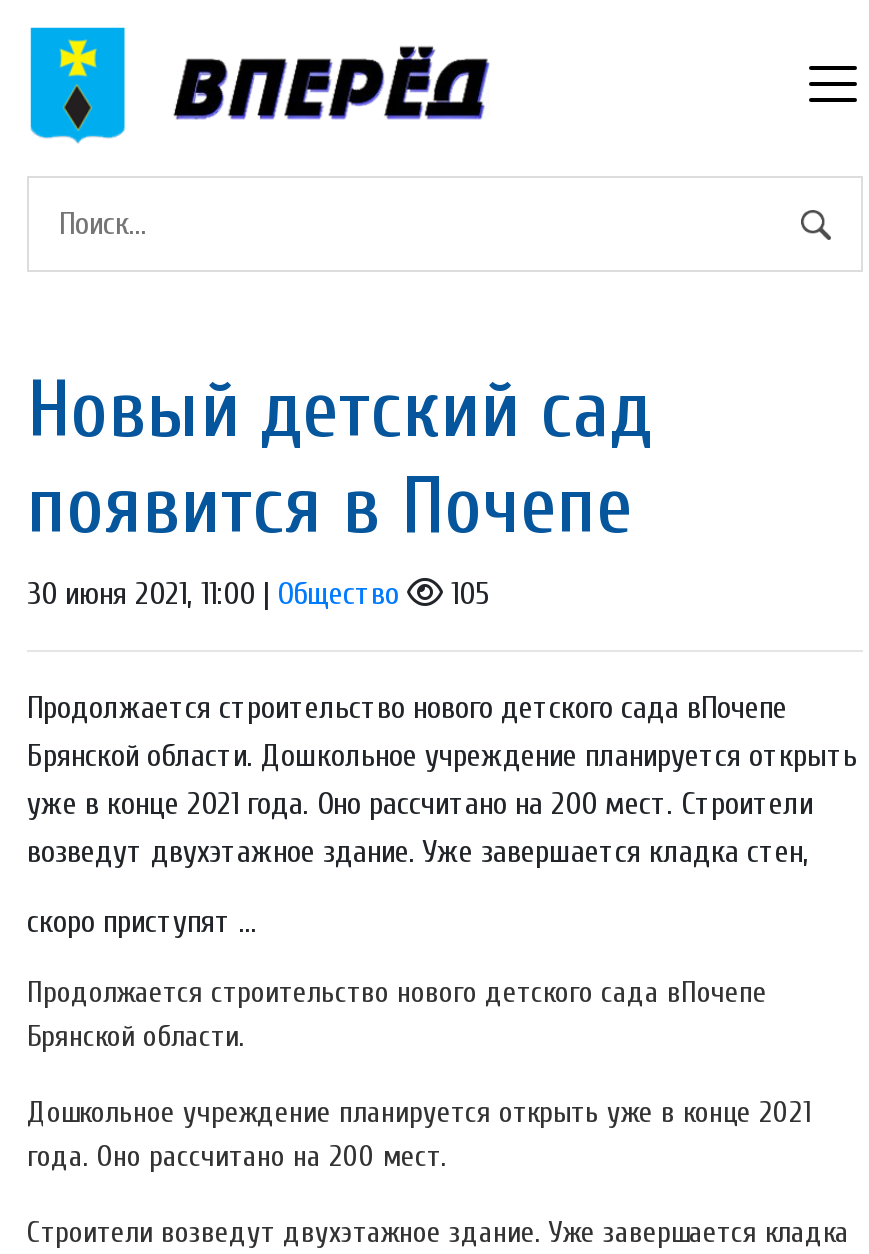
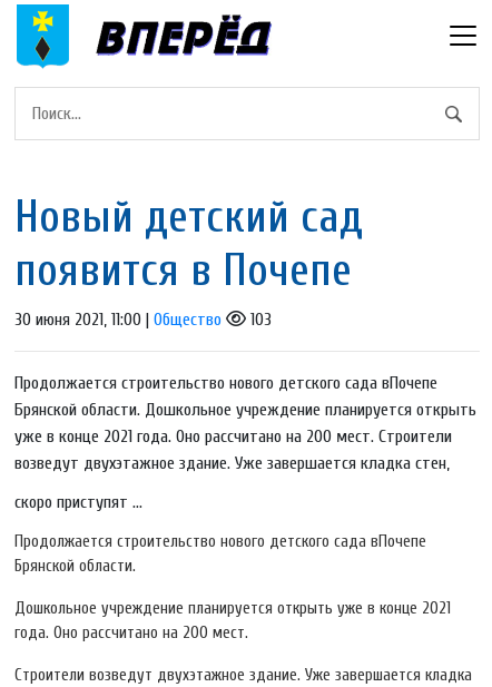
[443,575,489,611] 105 -> [246,309,272,329] 103

